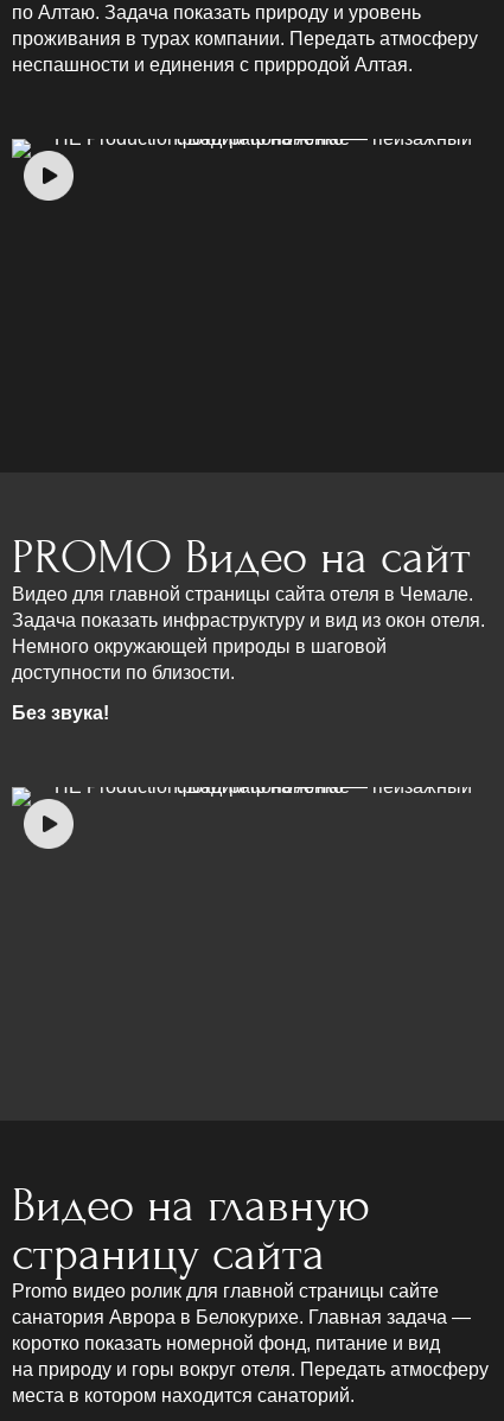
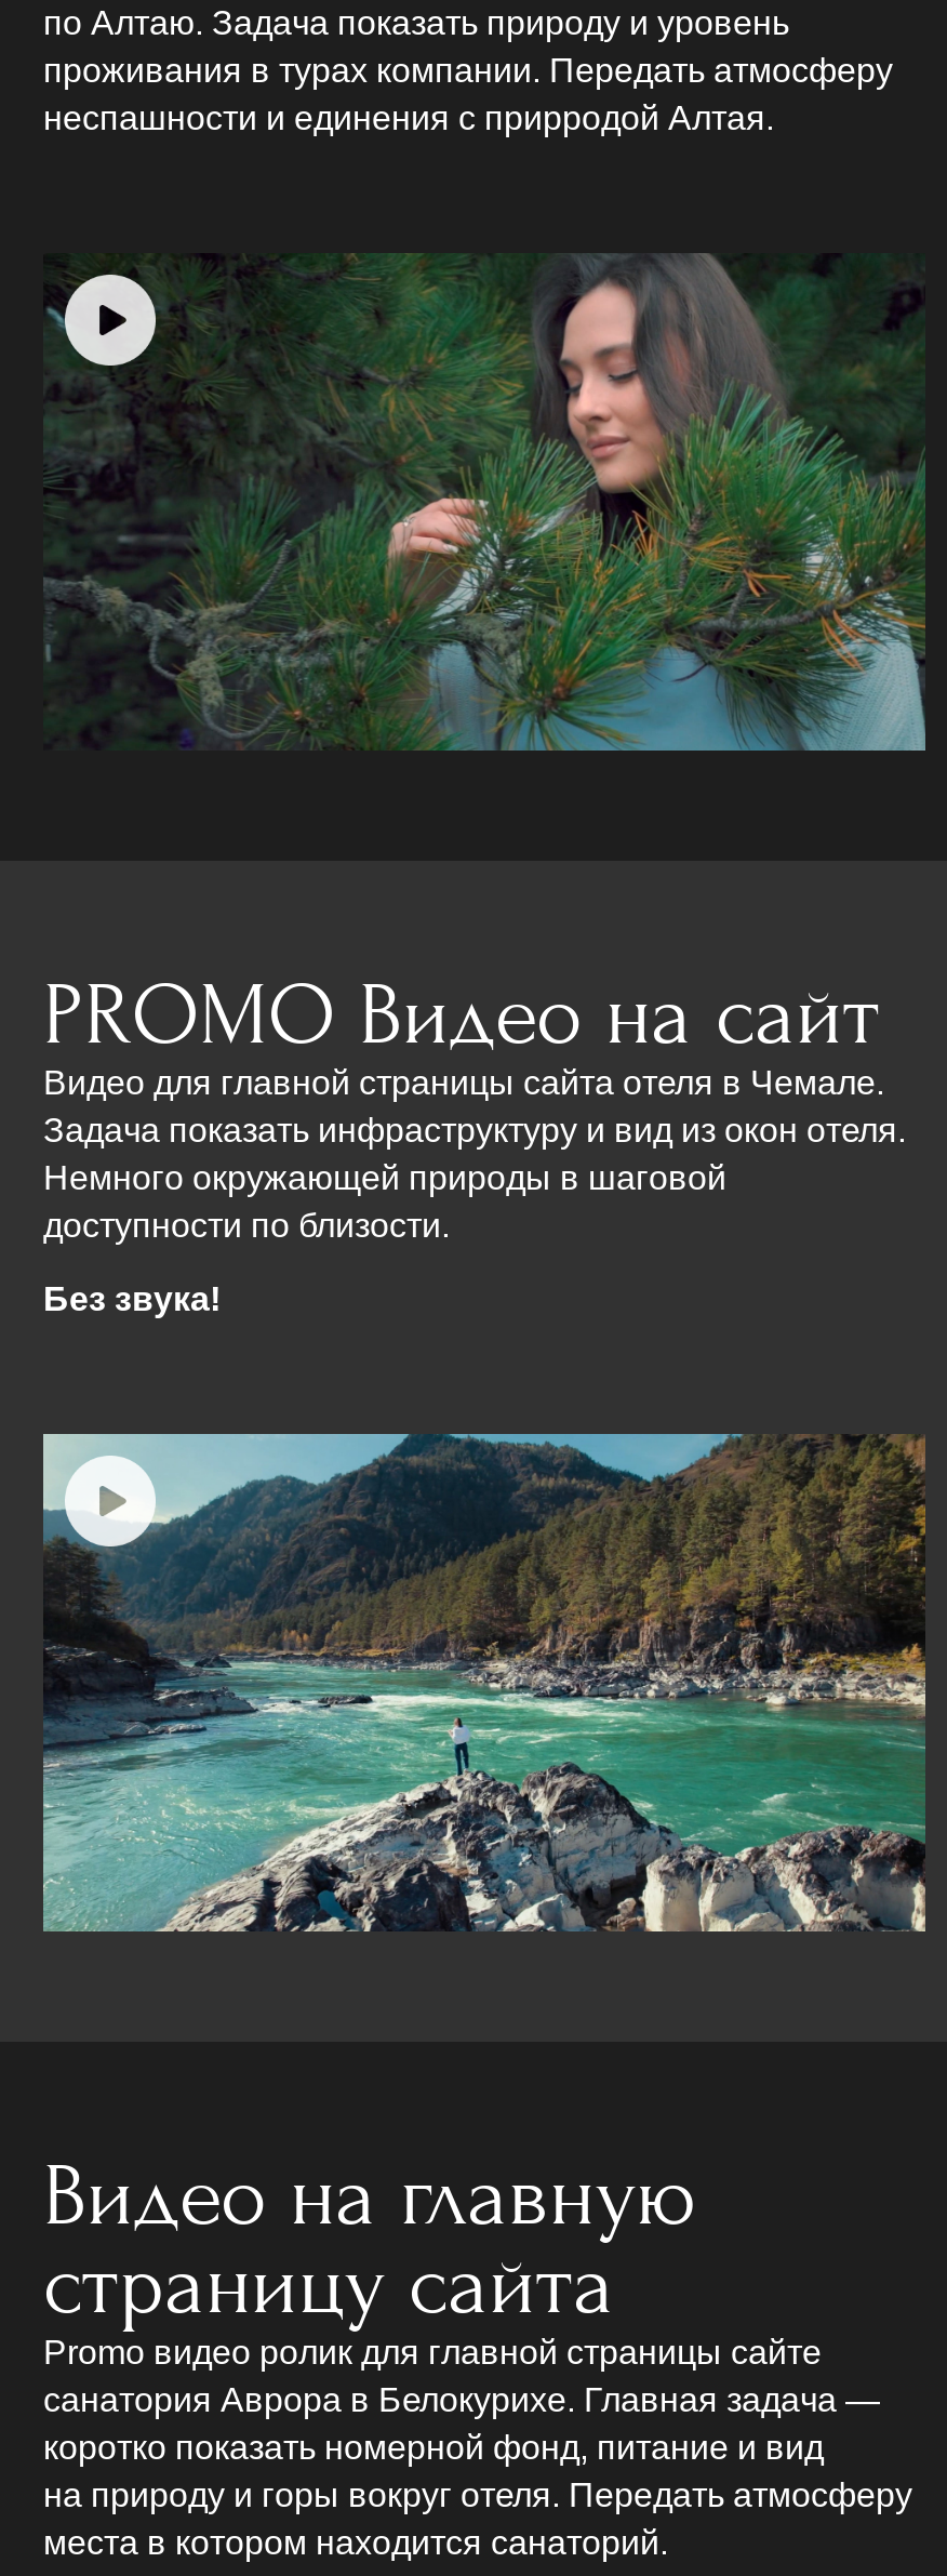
none -> [43,253,928,753] [image]
none -> [41,1432,928,1934] [image]

